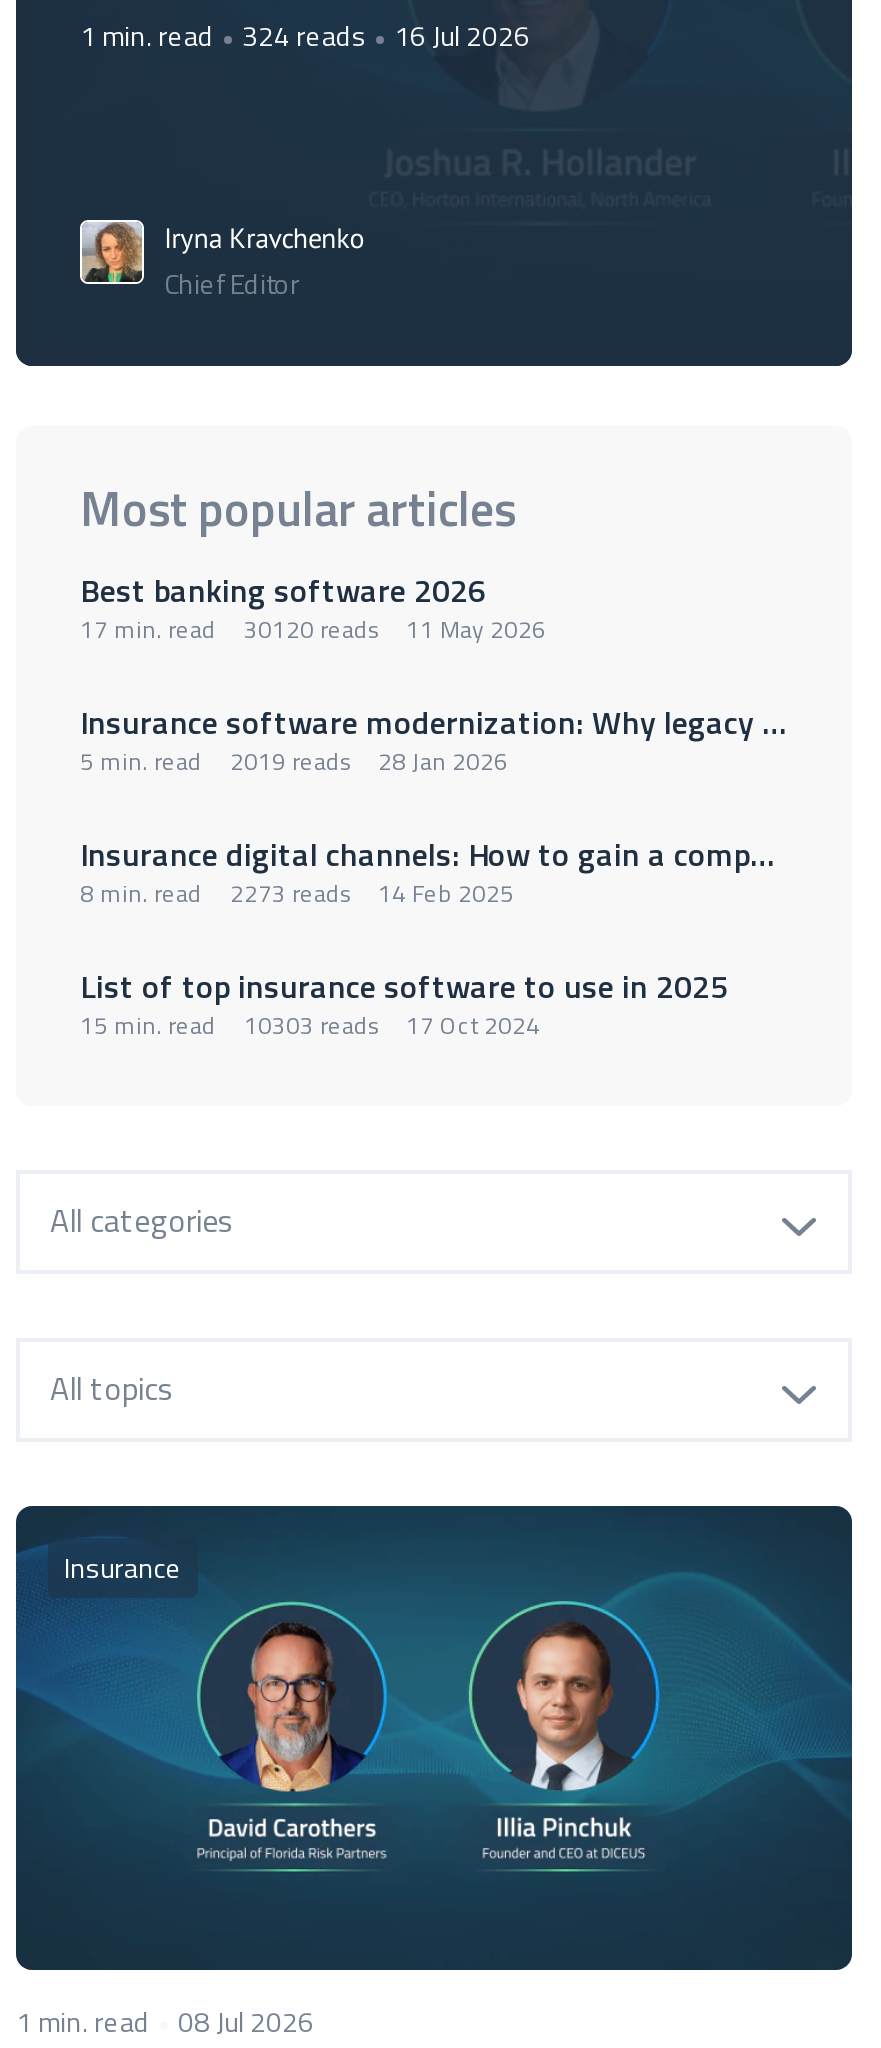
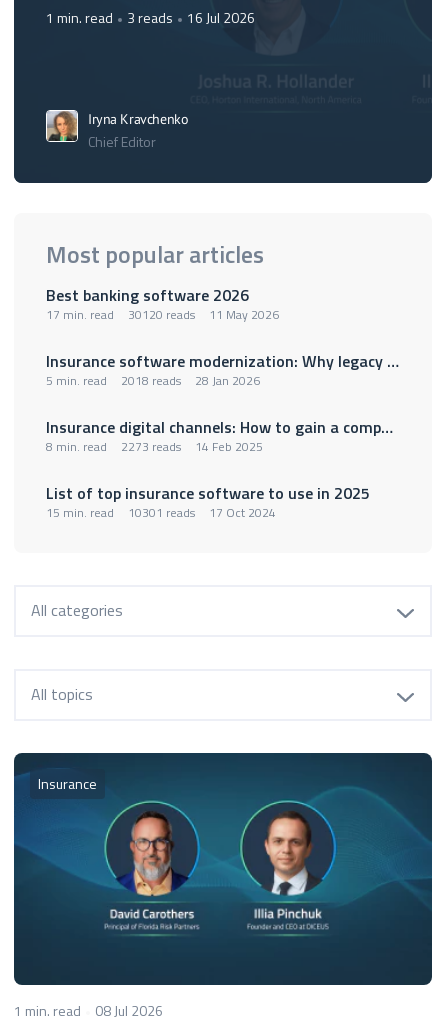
[80,14,530,56] 1 min. read 324 reads 16 Jul 2026 -> [46,7,255,28] 1 min. read 3 reads 16 Jul 2026
[80,742,508,780] 5 min. read 2019 reads 28 Jan 2026 -> [46,371,260,390] 5 min. read 2018 reads 28 Jan 2026
[80,1006,540,1044] 15 min. read 10303 reads 17 Oct 2024 -> [46,503,276,522] 15 min. read 10301 reads 17 Oct 2024

